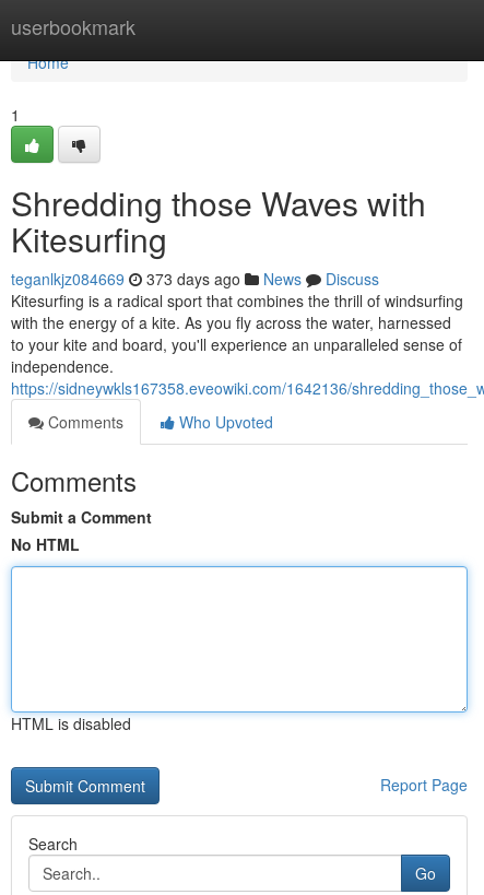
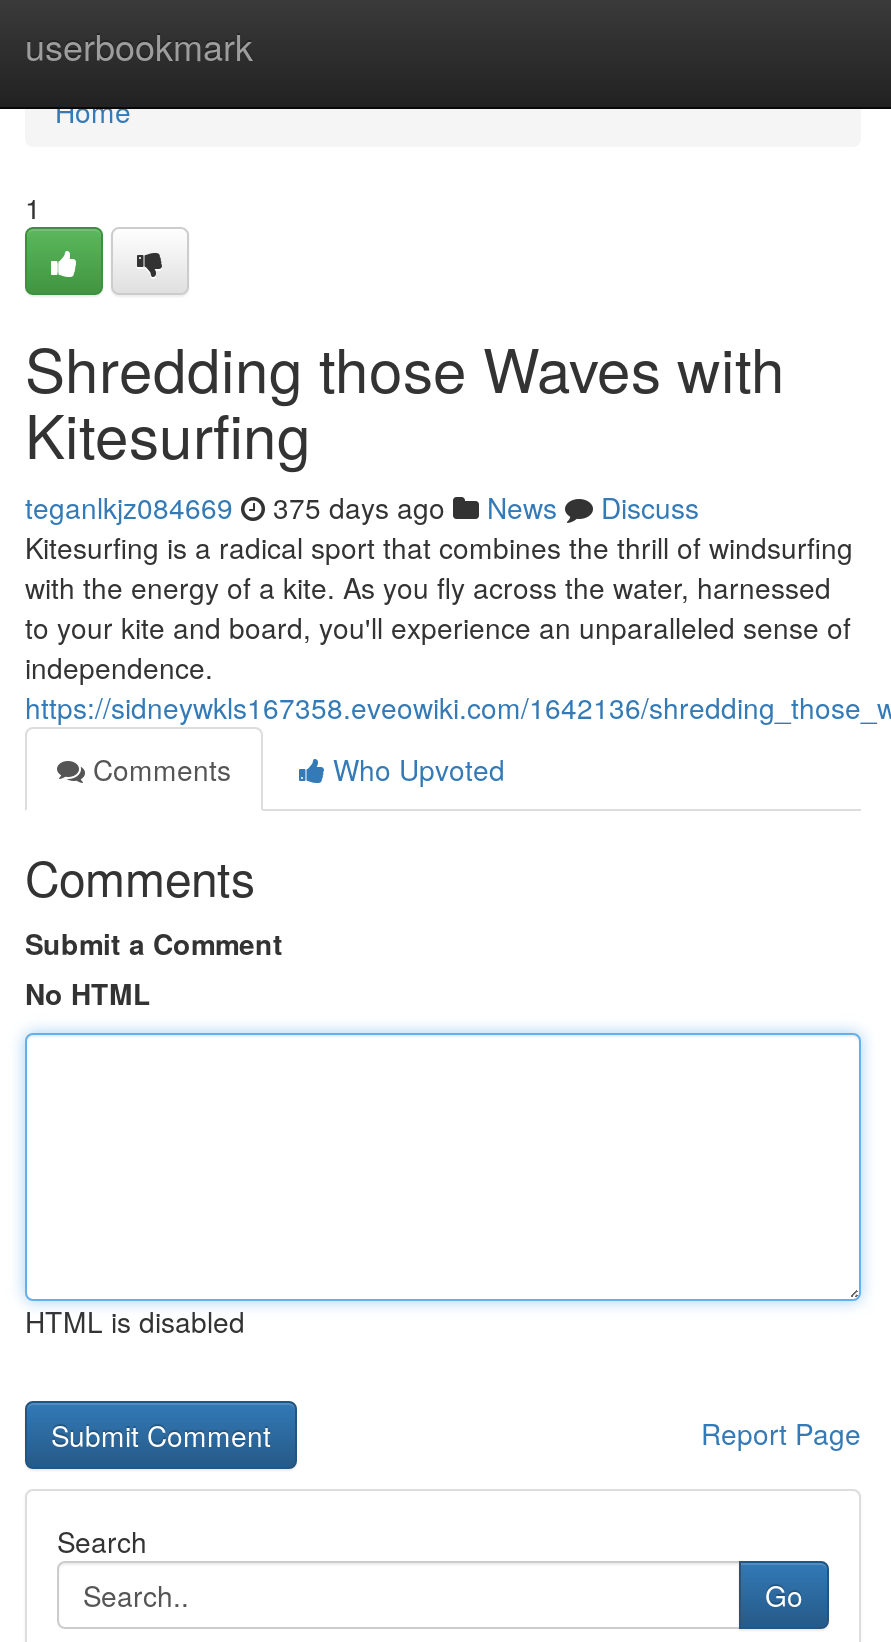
[11,268,379,290] teganlkjz084669 373 days ago News Discuss -> [25,487,699,527] teganlkjz084669 375 days ago News Discuss

